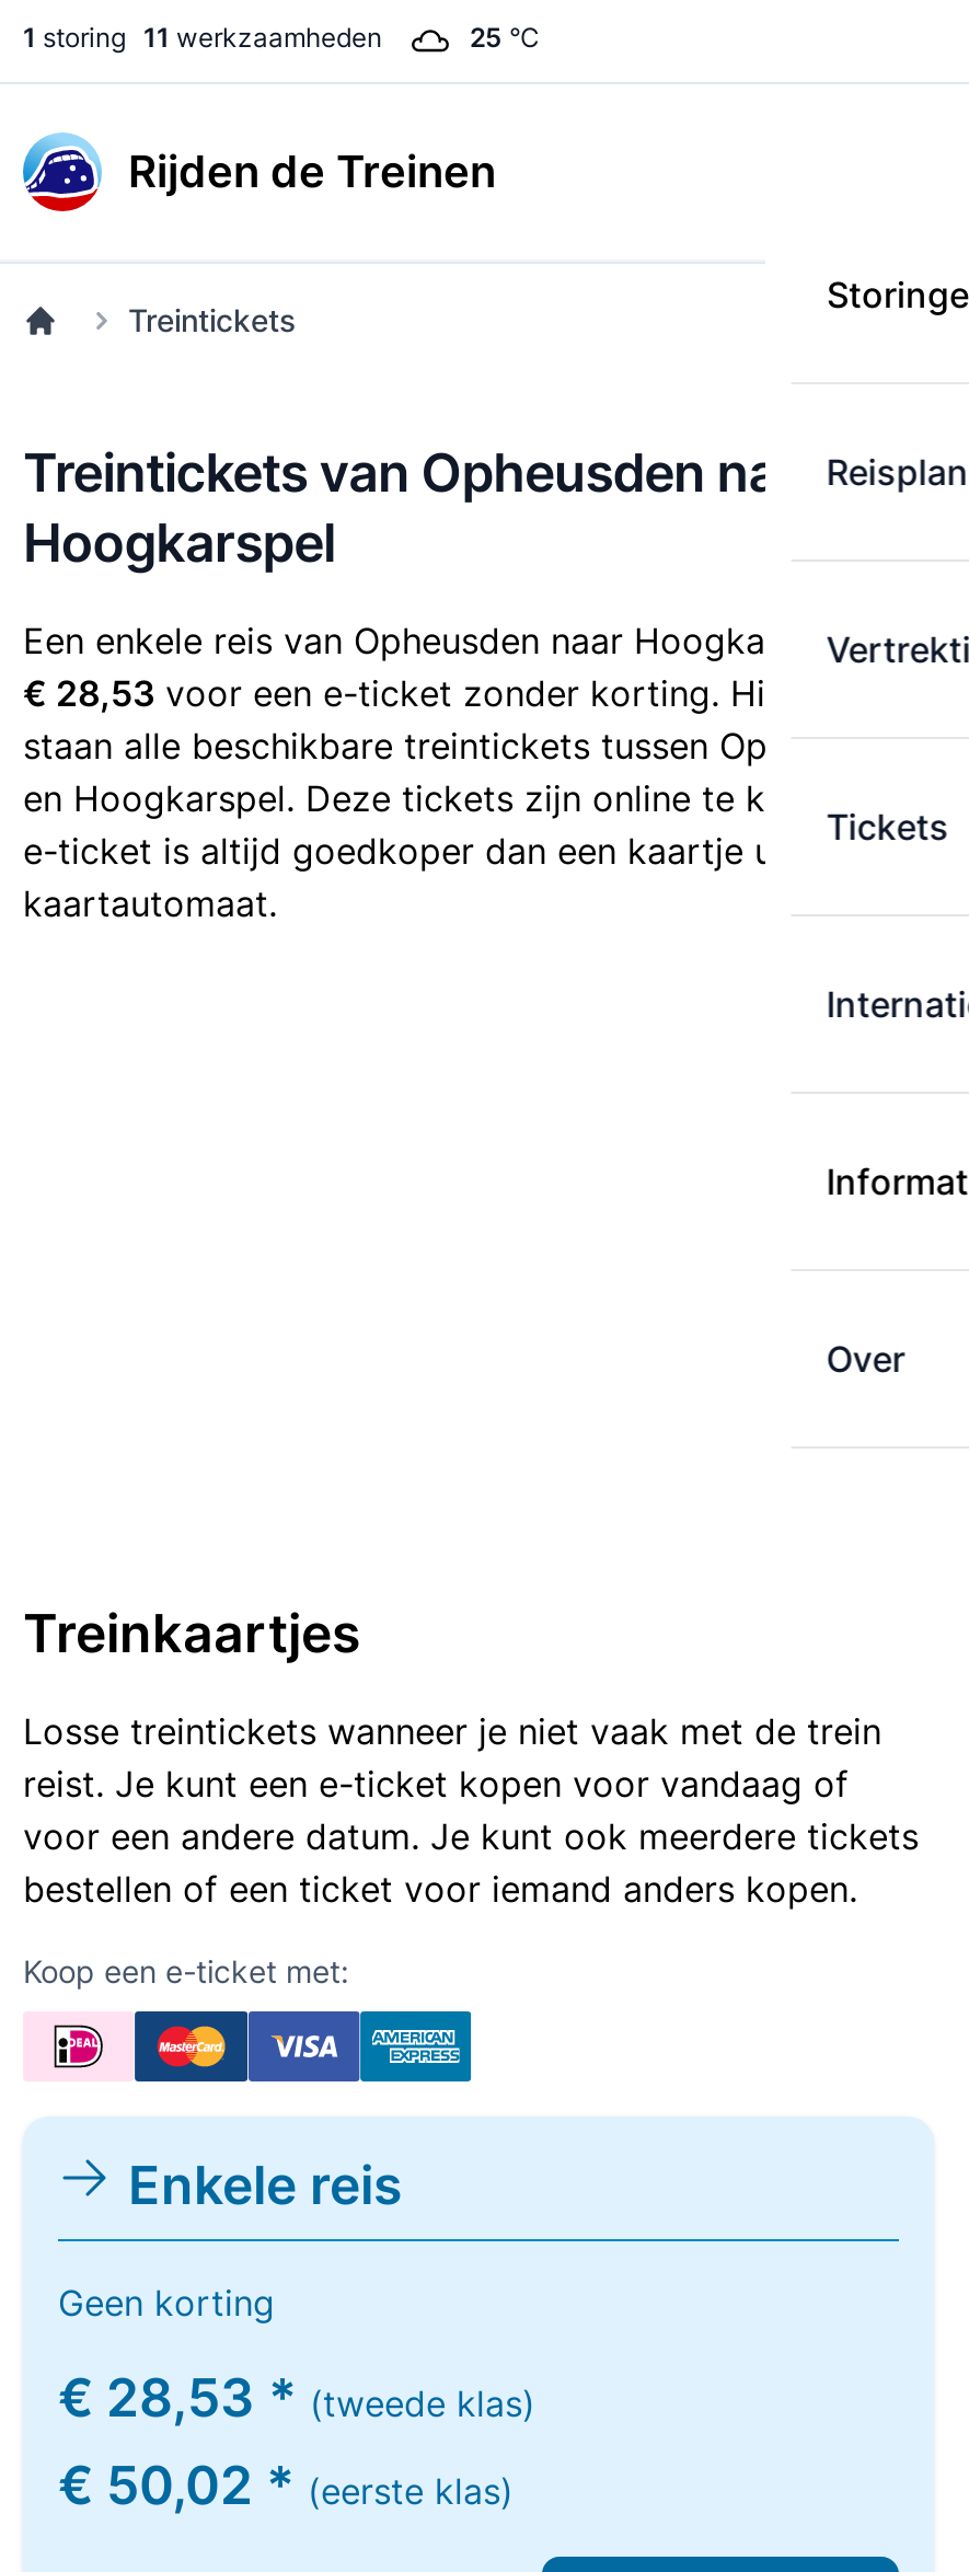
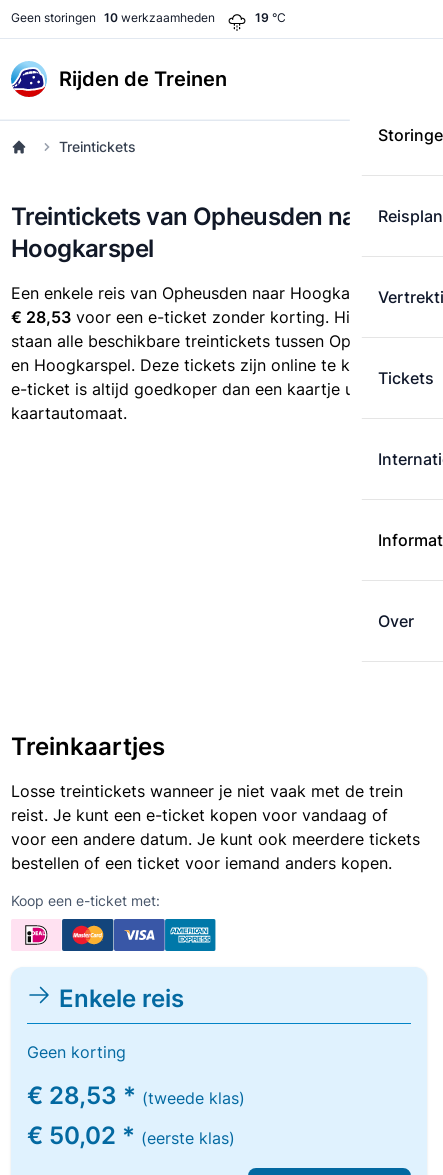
[23,21,382,54] 1 storing 11 werkzaamheden -> [11,10,215,25] Geen storingen 10 werkzaamheden
[470,21,540,54] 25 °C -> [255,10,286,25] 19 °C

